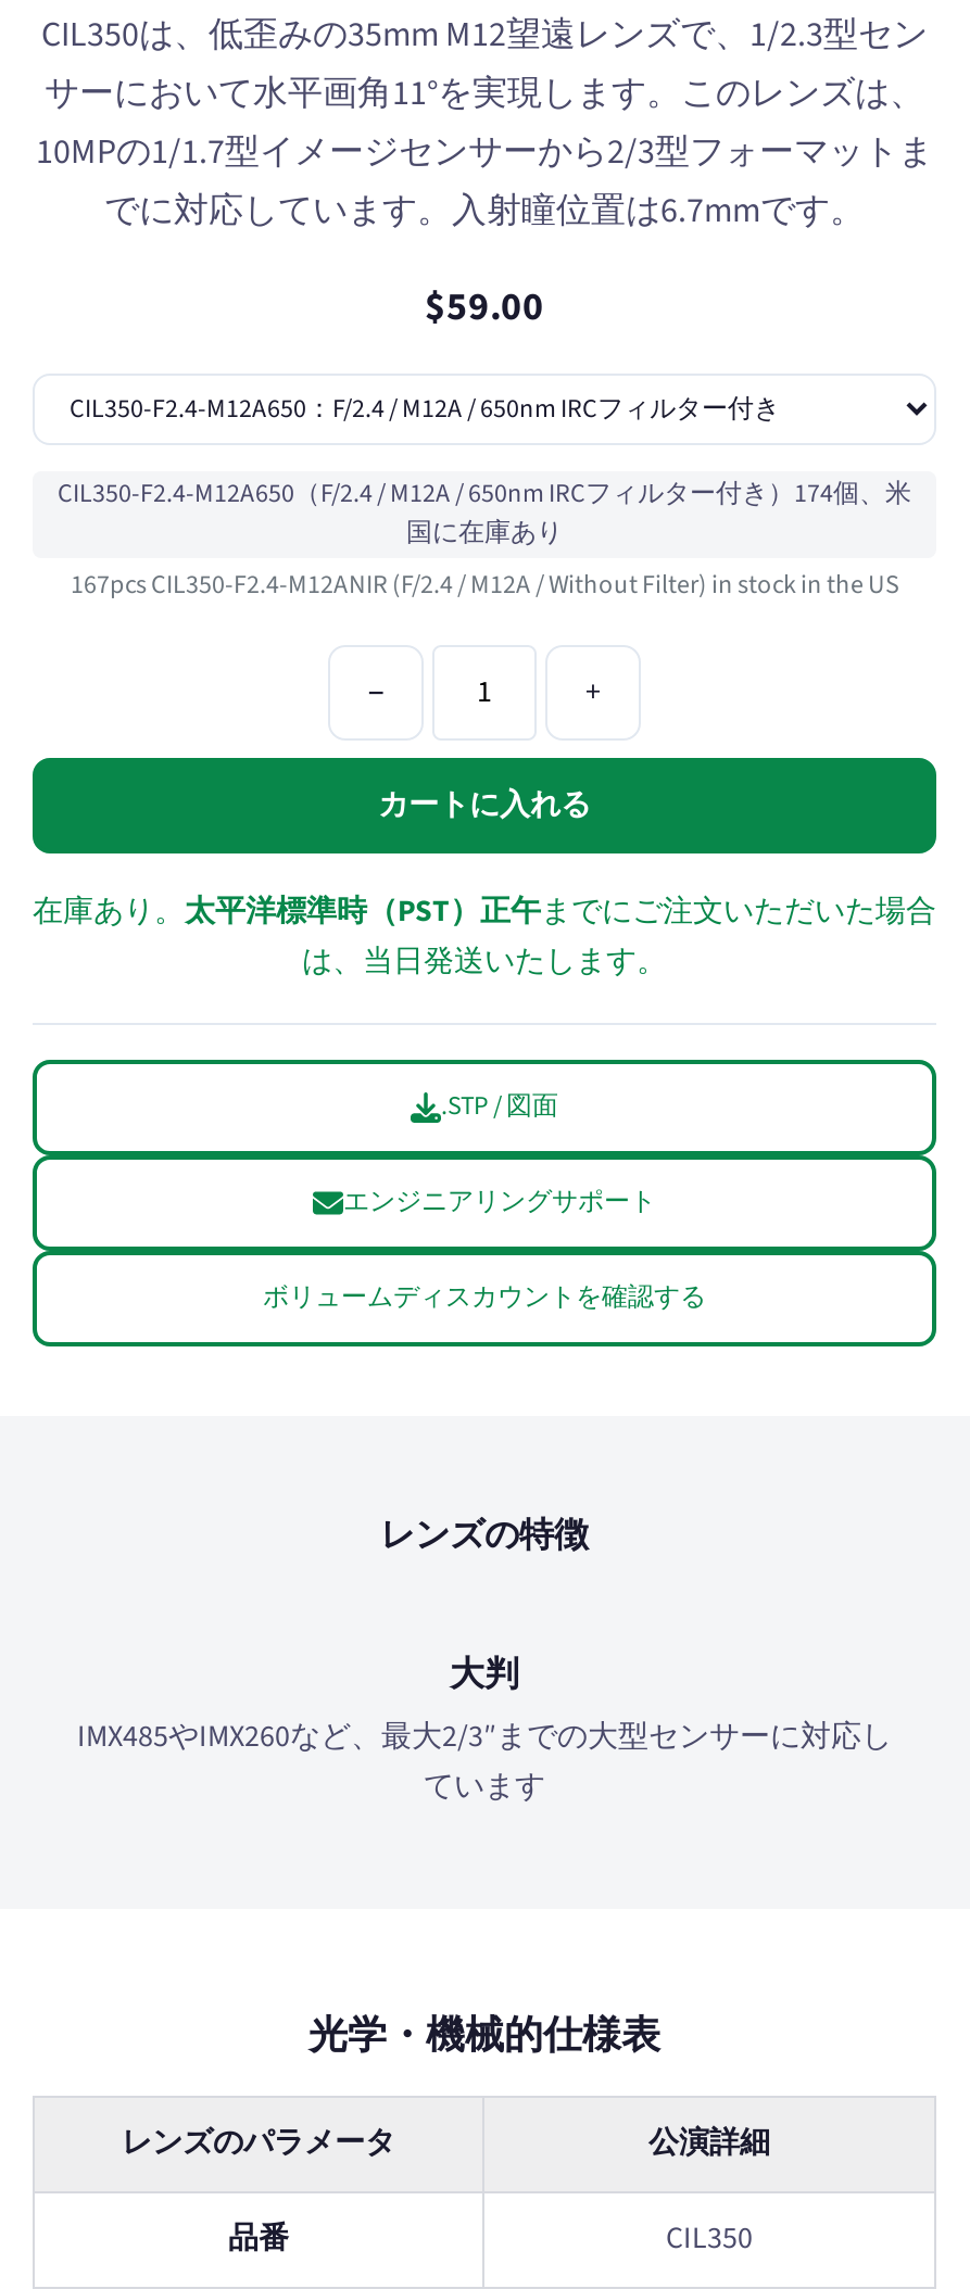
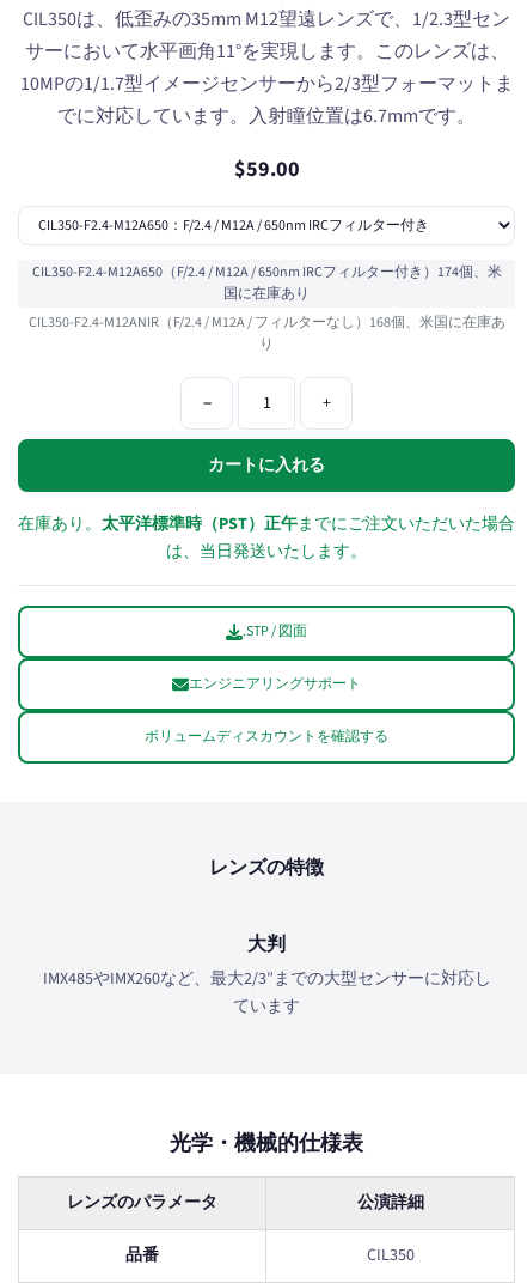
[71,567,898,604] 167pcs CIL350-F2.4-M12ANIR (F/2.4 / M12A / Without Filter) in stock in the US -> [28,312,505,354] CIL350-F2.4-M12ANIR（F/2.4 / M12A / フィルターなし）168個、米国に在庫あ | り

